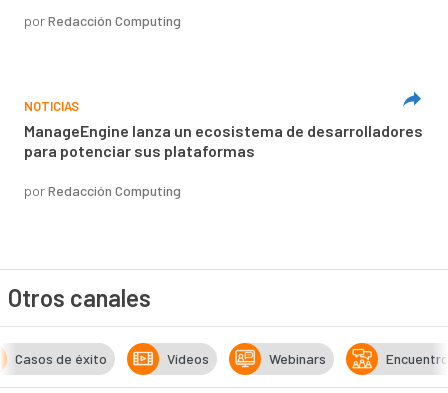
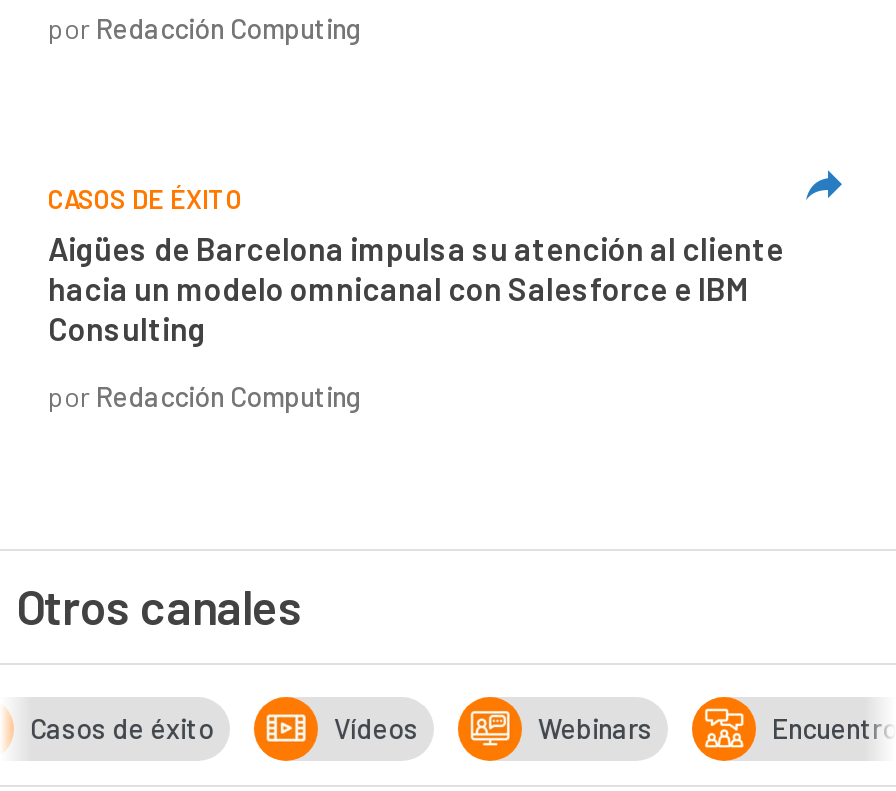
[24,98,423,160] NOTICIAS | ManageEngine lanza un ecosistema de desarrolladores | para potenciar sus plataformas -> [48,183,784,347] CASOS DE ÉXITO | Aigües de Barcelona impulsa su atención al cliente | hacia un modelo omnicanal con Salesforce e IBM | Consulting

